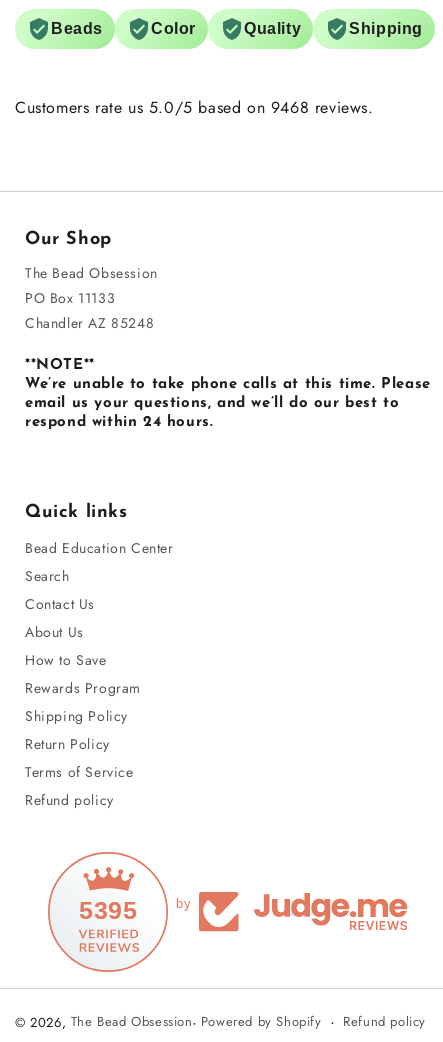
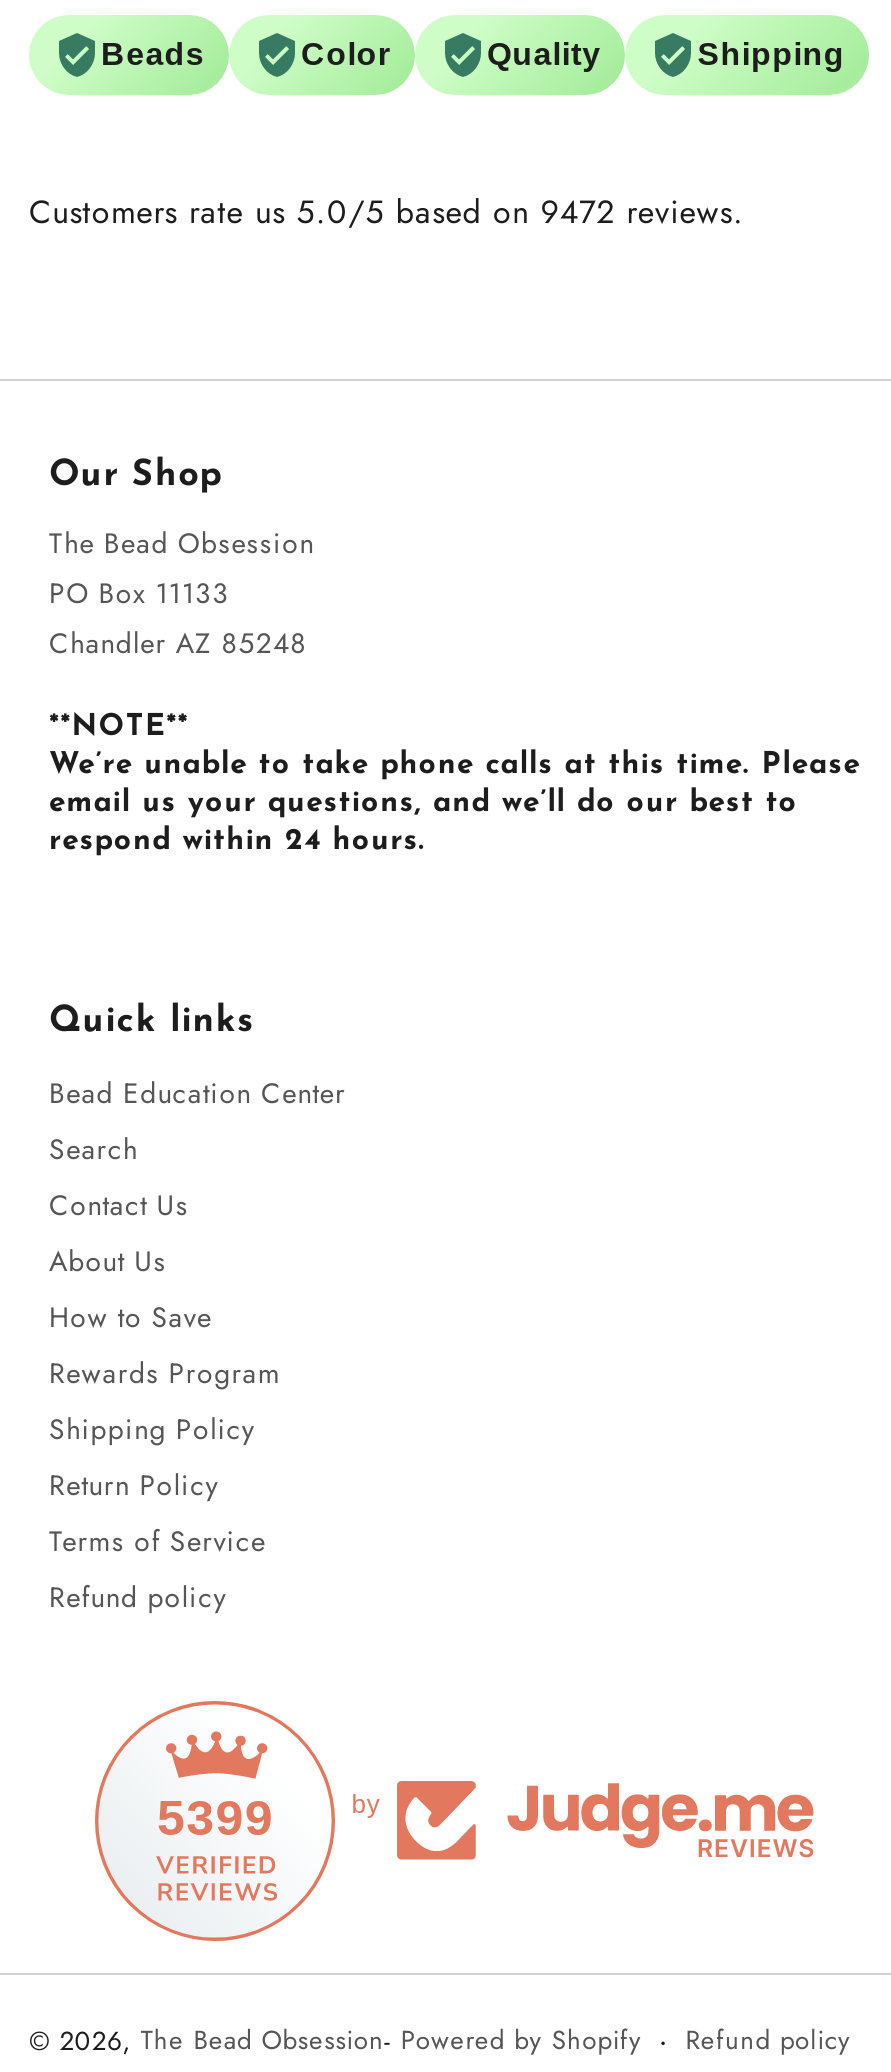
[15,96,374,119] Customers rate us 5.0/5 based on 9468 reviews. -> [29,189,744,235] Customers rate us 5.0/5 based on 9472 reviews.
[79,896,137,924] 5395 -> [157,1789,274,1845] 5399

